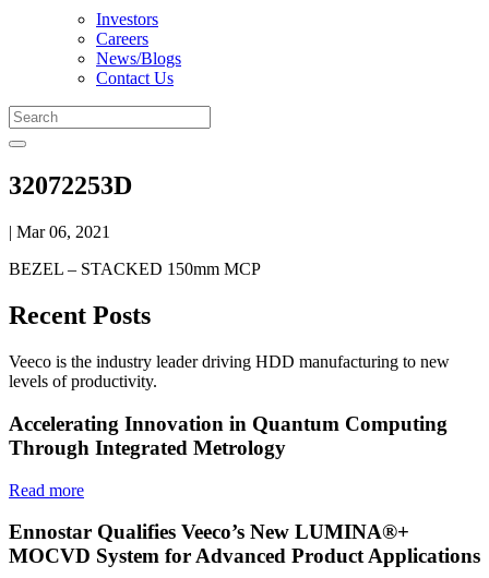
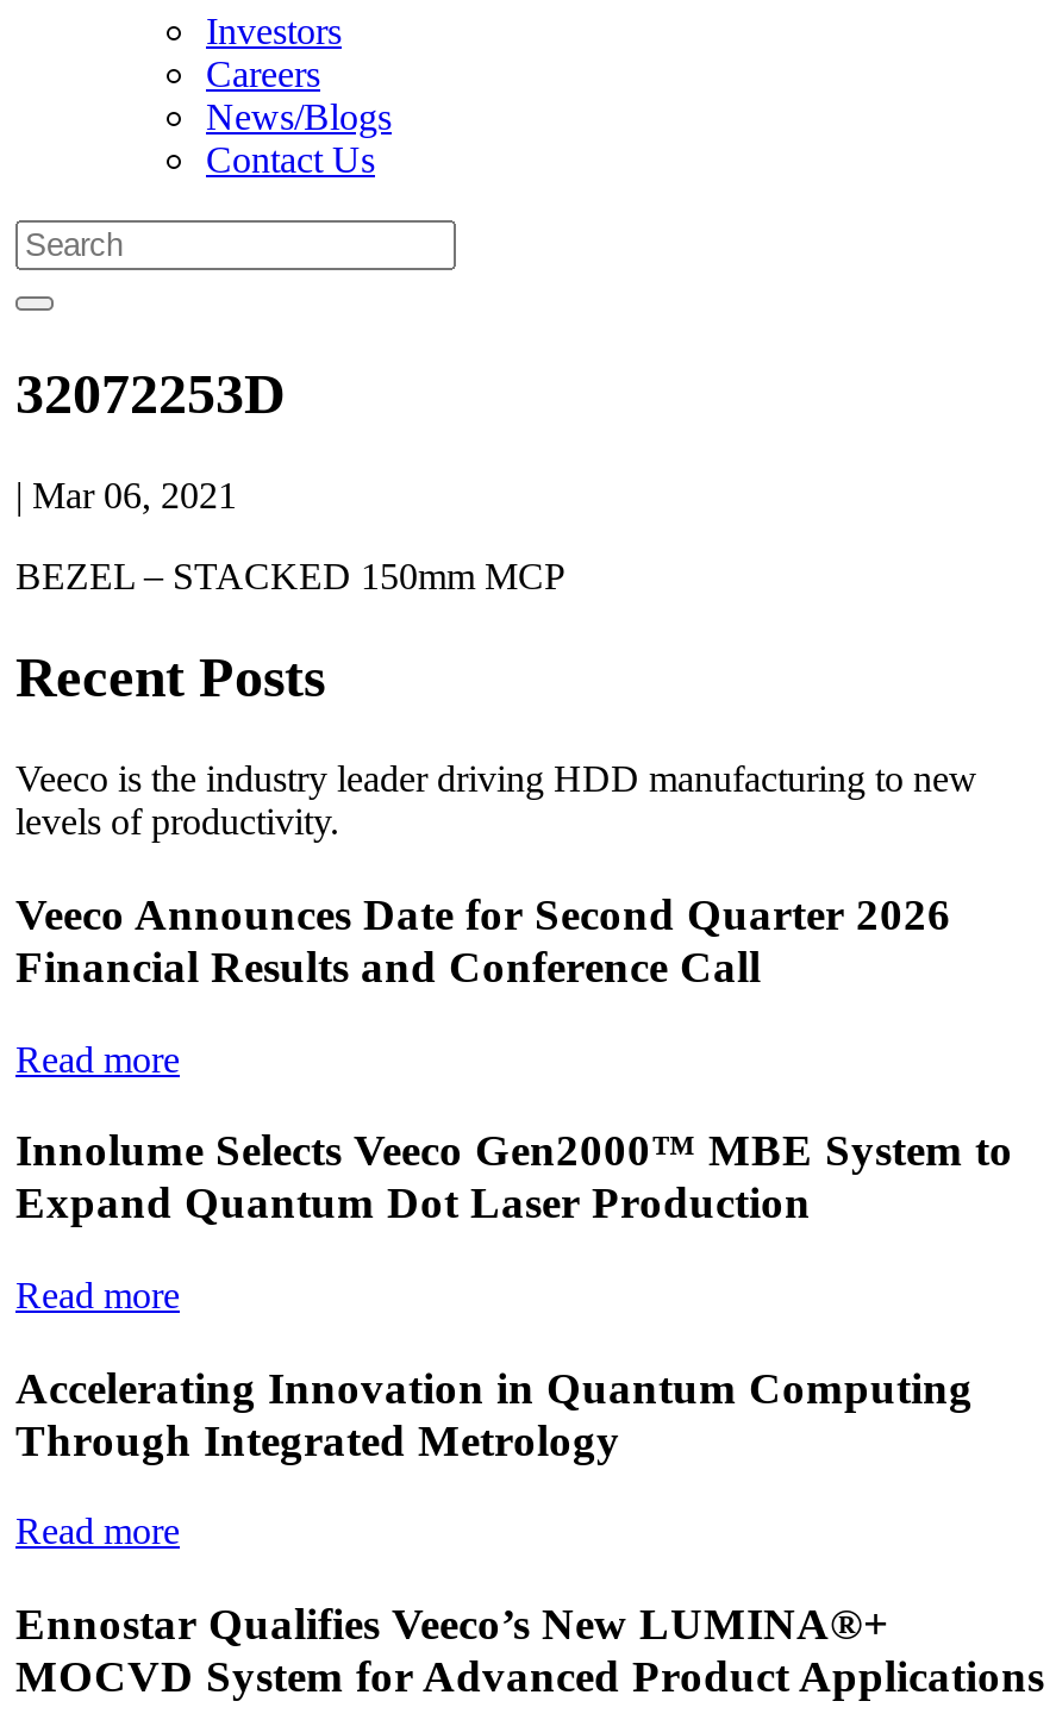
none -> [15,889,1013,1315] Veeco Announces Date for Second Quarter 2026 | Financial Results and Conference Call | Read more | Innolume Selects Veeco Gen2000™ MBE System to | Expand Quantum Dot Laser Production | Read more

